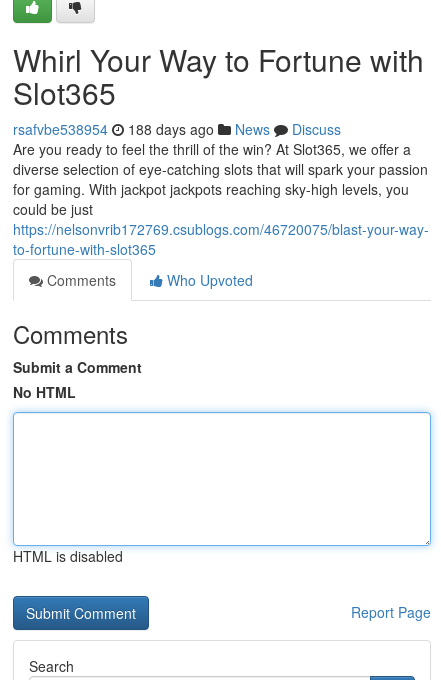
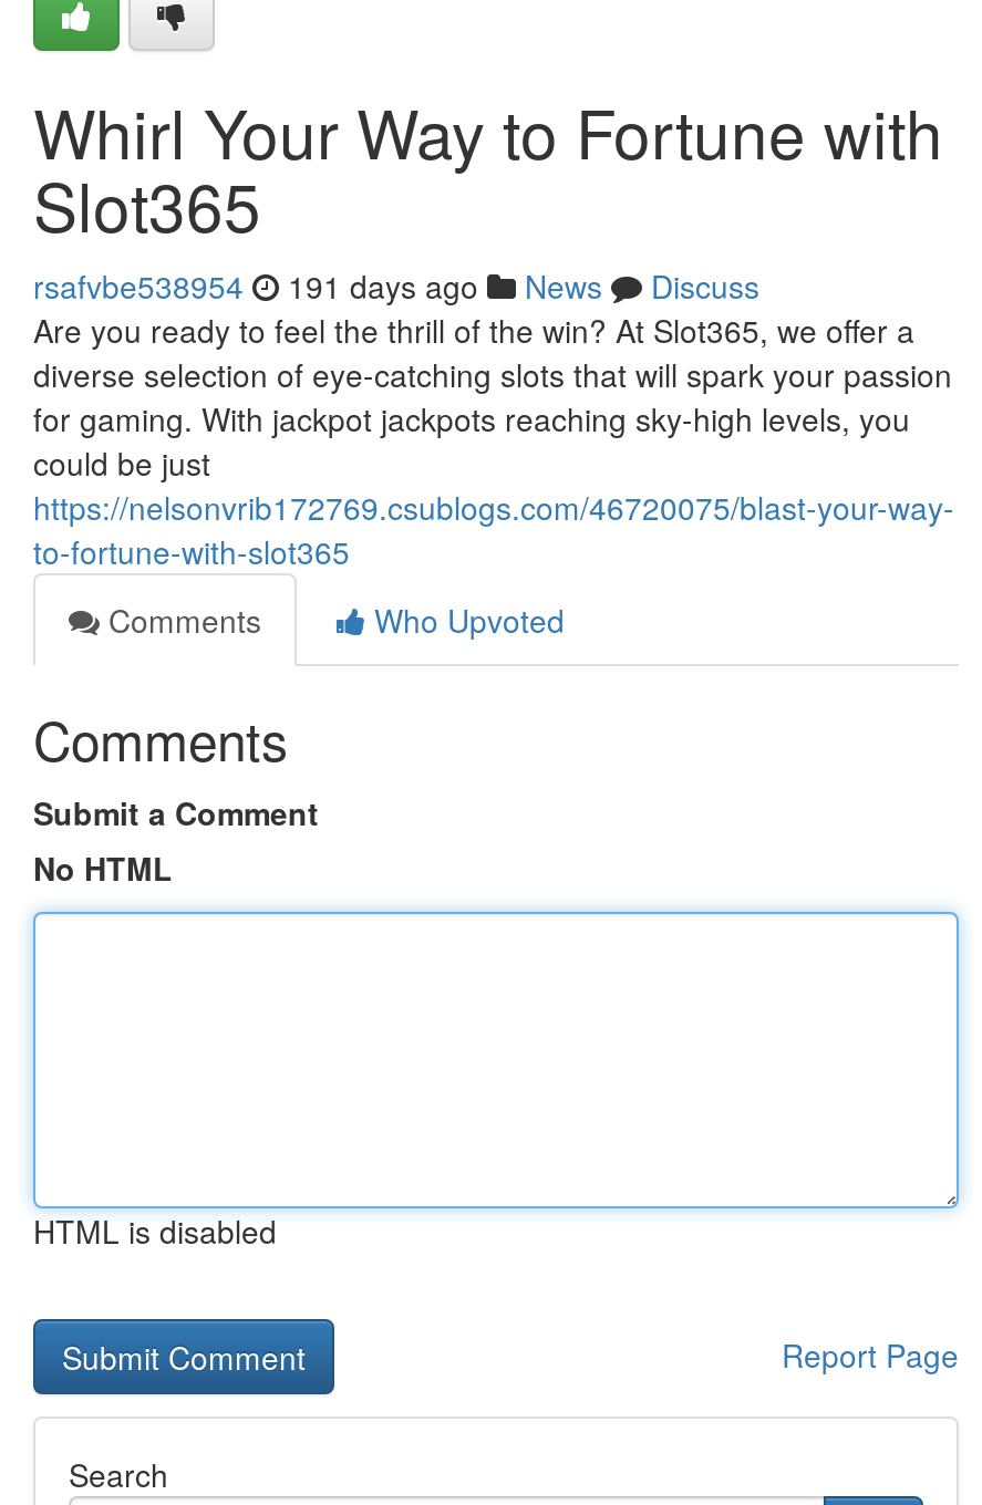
[13,119,341,139] rsafvbe538954 188 days ago News Discuss -> [33,263,759,308] rsafvbe538954 191 days ago News Discuss

